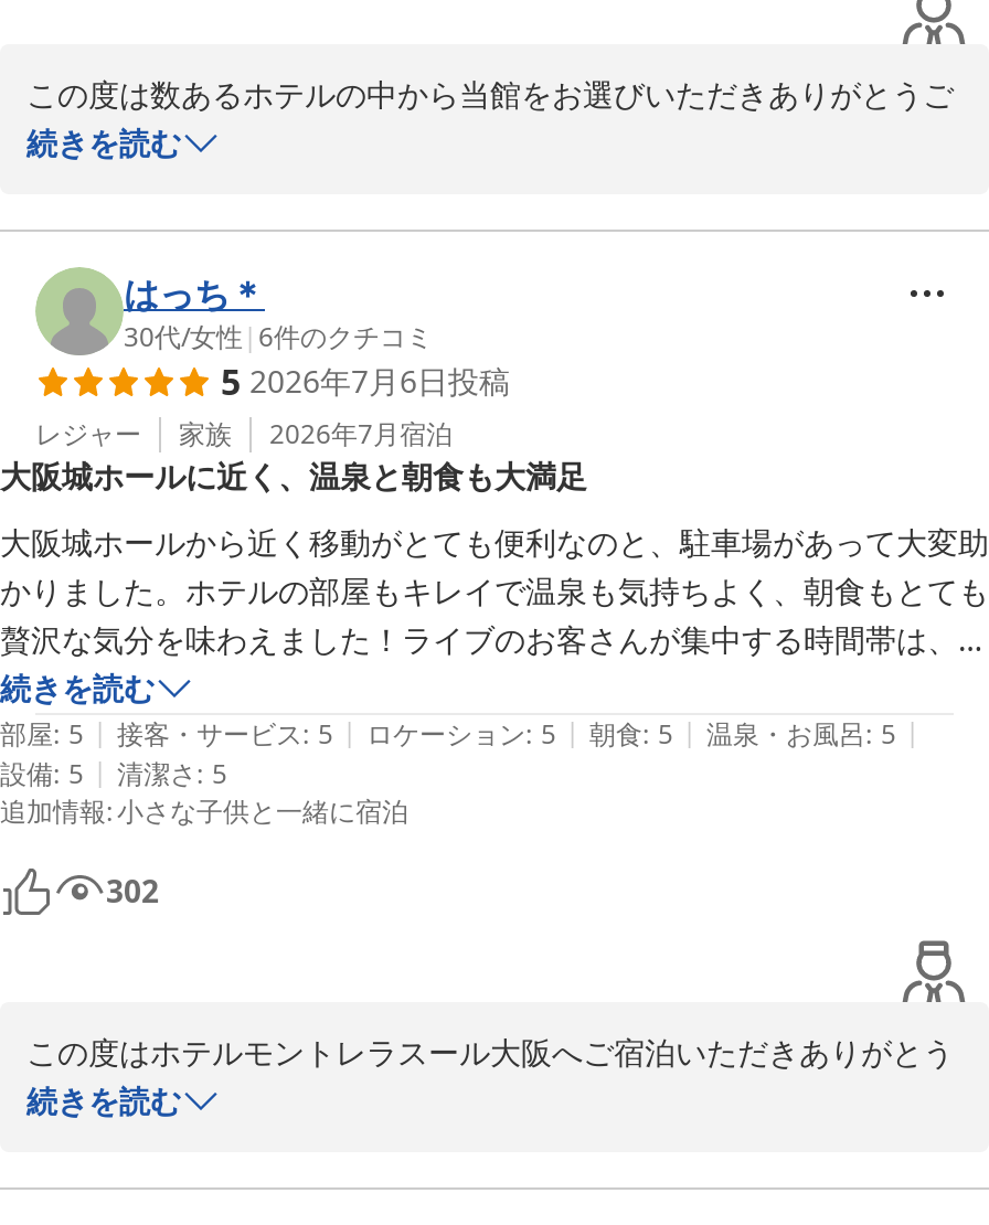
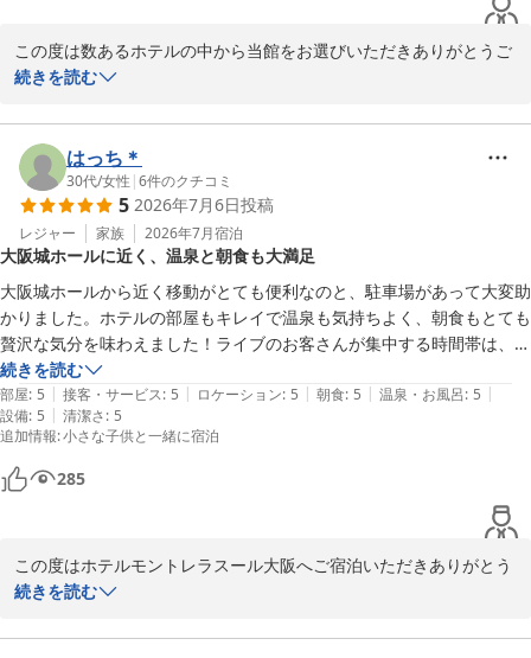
[106,870,159,912] 302 -> [57,467,85,490] 285

